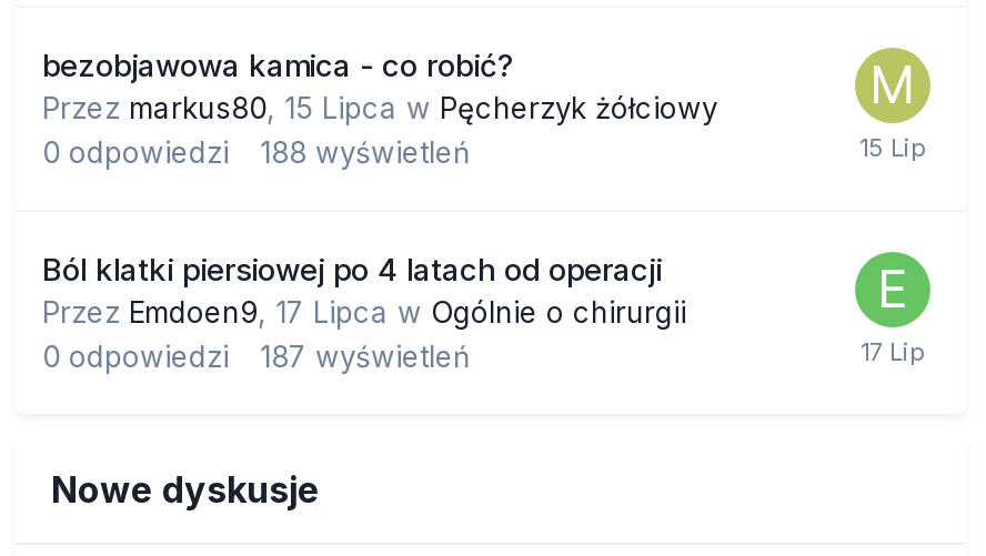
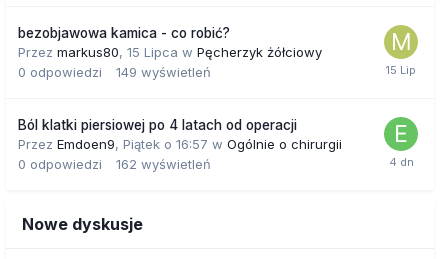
[42,135,471,170] 0 odpowiedzi 188 wyświetleń -> [18,64,211,80] 0 odpowiedzi 149 wyświetleń
[42,295,686,330] Przez Emdoen9, 17 Lipca w Ogólnie o chirurgii -> [18,136,342,152] Przez Emdoen9, Piątek o 16:57 w Ogólnie o chirurgii
[42,339,471,375] 0 odpowiedzi 187 wyświetleń -> [18,156,211,172] 0 odpowiedzi 162 wyświetleń

